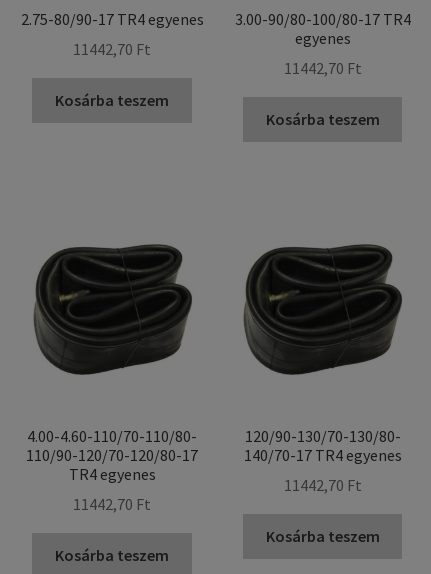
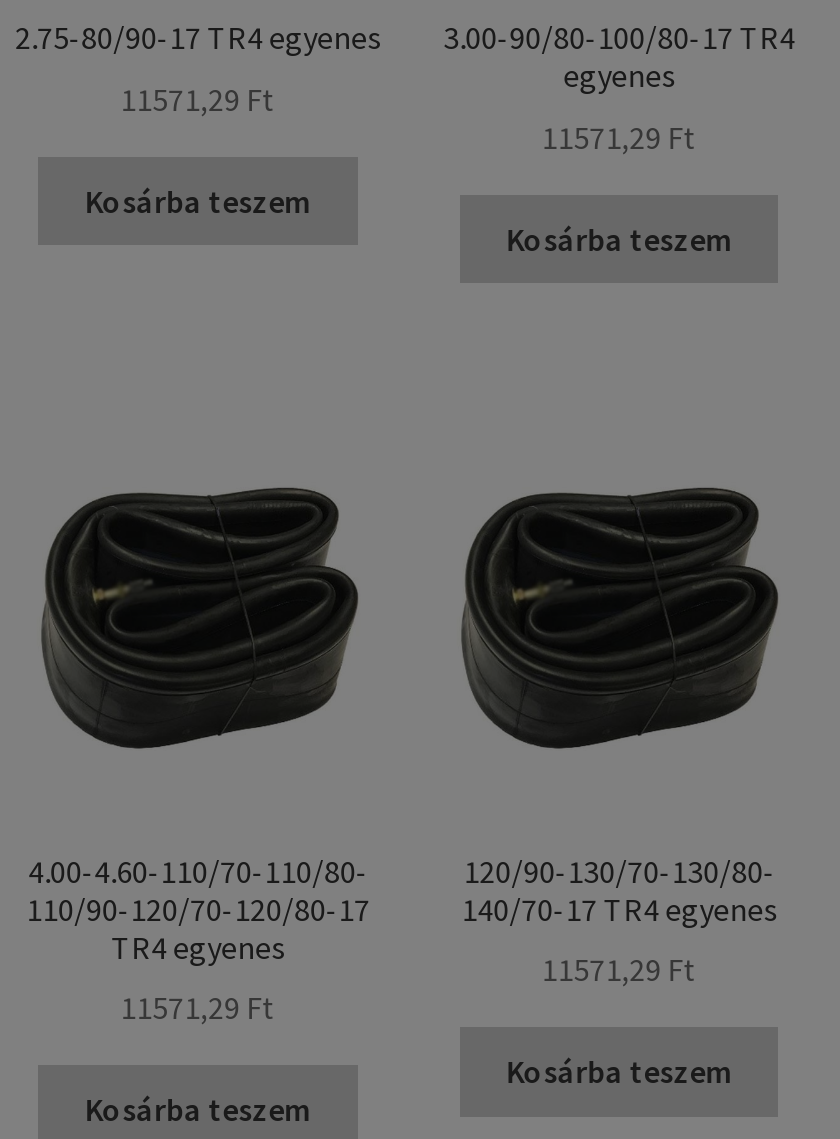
[73,39,151,59] 11442,70 Ft -> [120,78,276,118] 11571,29 Ft
[284,58,362,78] 11442,70 Ft -> [541,116,697,156] 11571,29 Ft
[284,475,362,495] 11442,70 Ft -> [541,949,697,989] 11571,29 Ft
[73,494,151,514] 11442,70 Ft -> [120,987,276,1027] 11571,29 Ft

